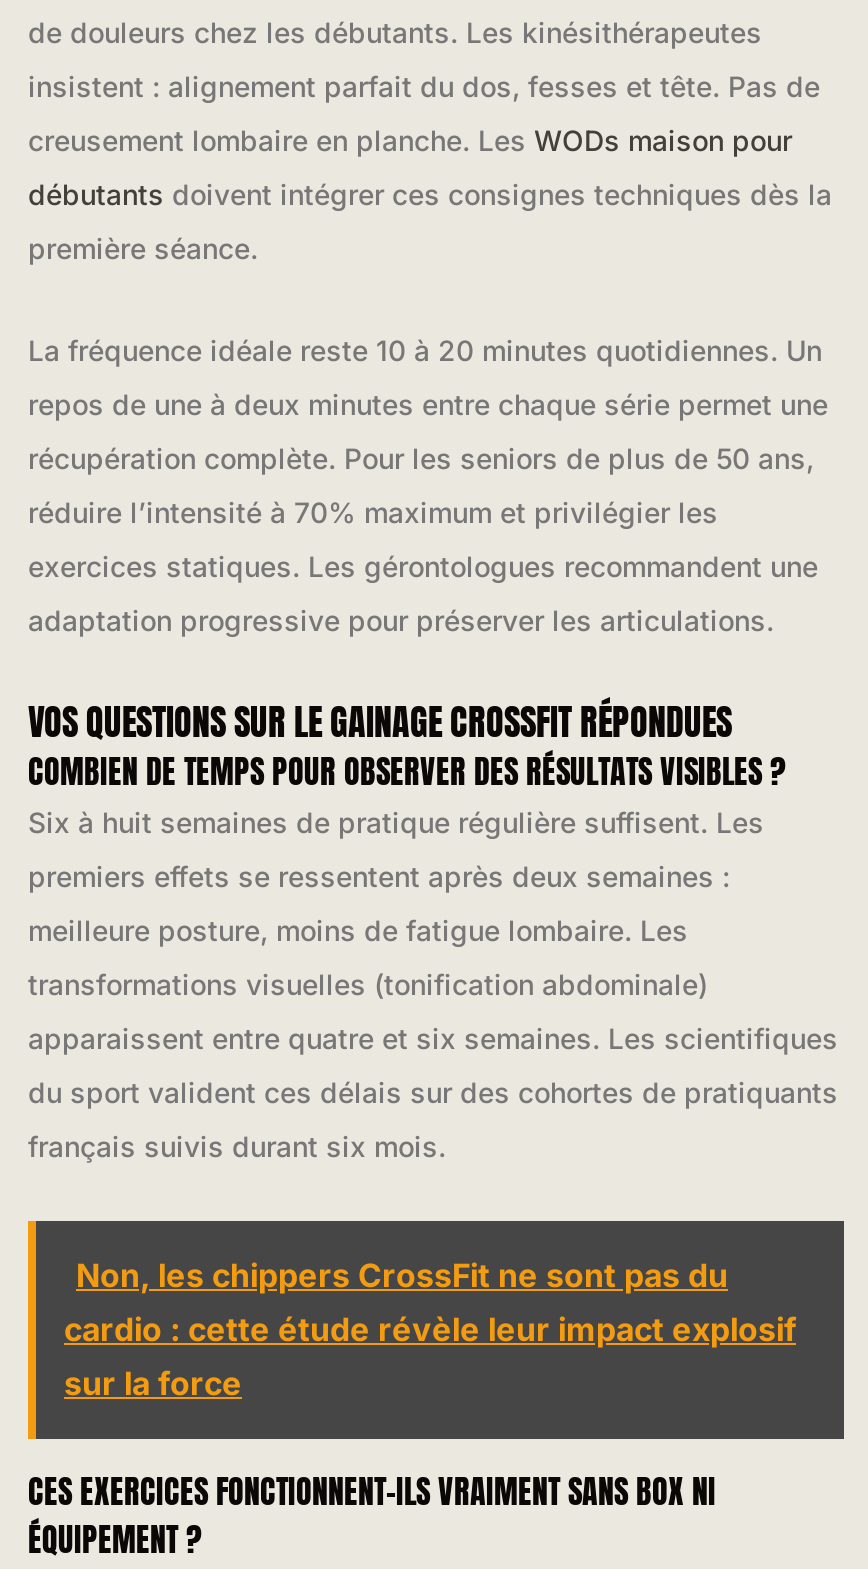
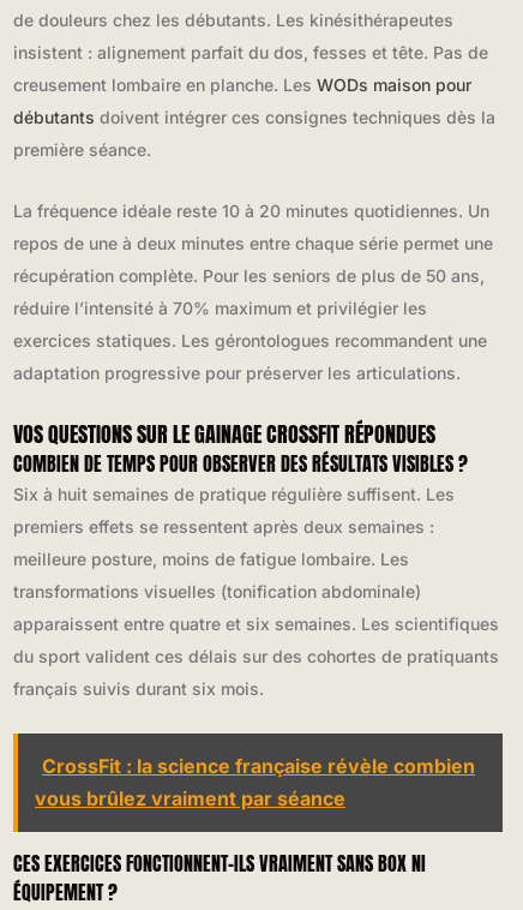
[64,1255,796,1403] Non, les chippers CrossFit ne sont pas du | cardio : cette étude révèle leur impact explosif | sur la force -> [35,754,475,811] CrossFit : la science française révèle combien | vous brûlez vraiment par séance

